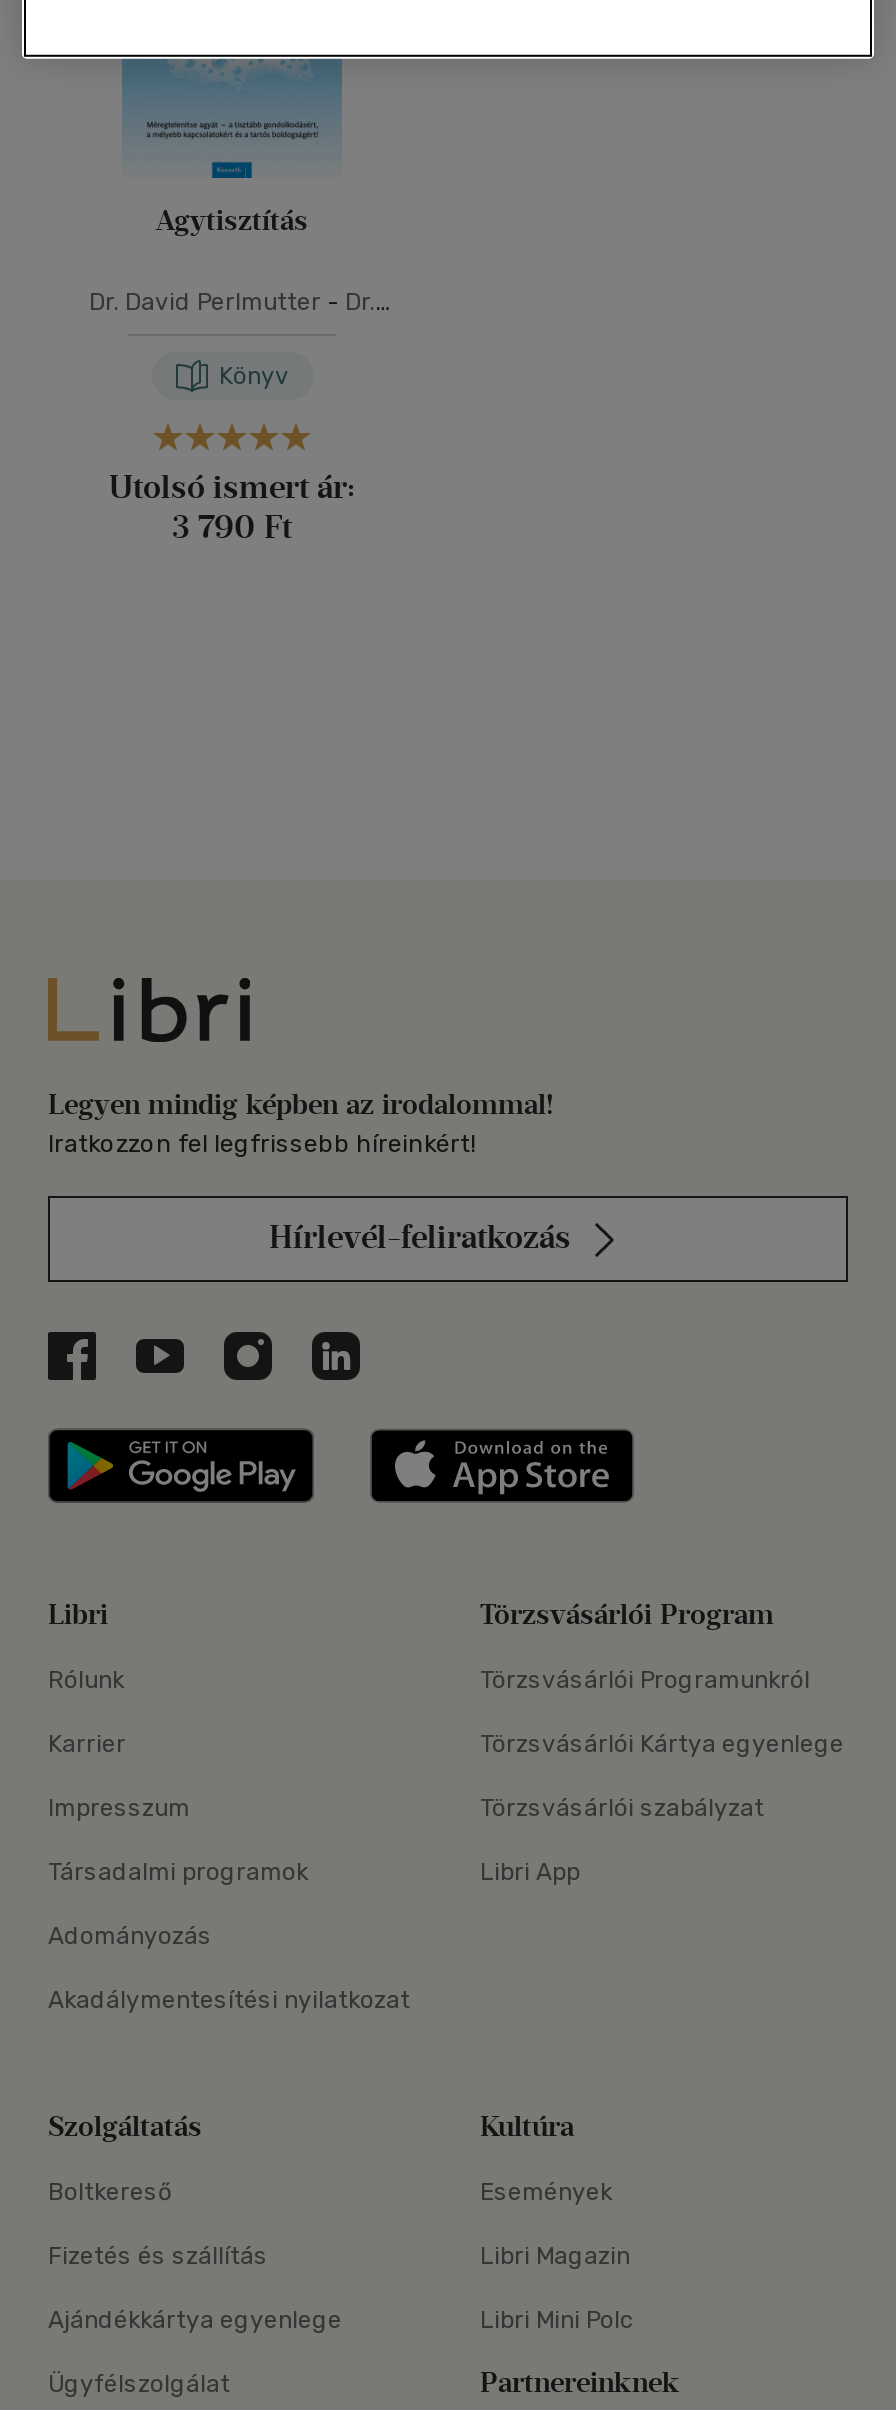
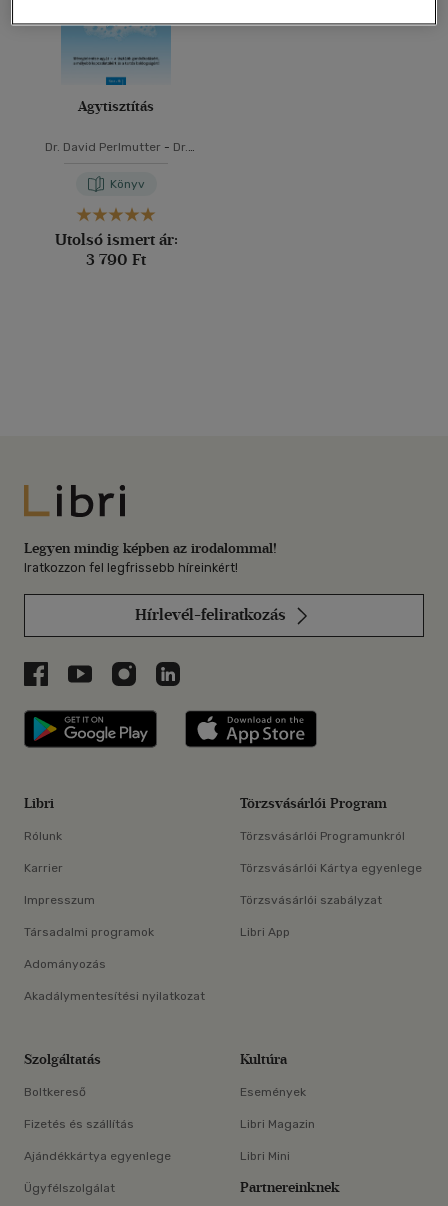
[480,2306,634,2334] Libri Mini Polc -> [240,1149,290,1163] Libri Mini

